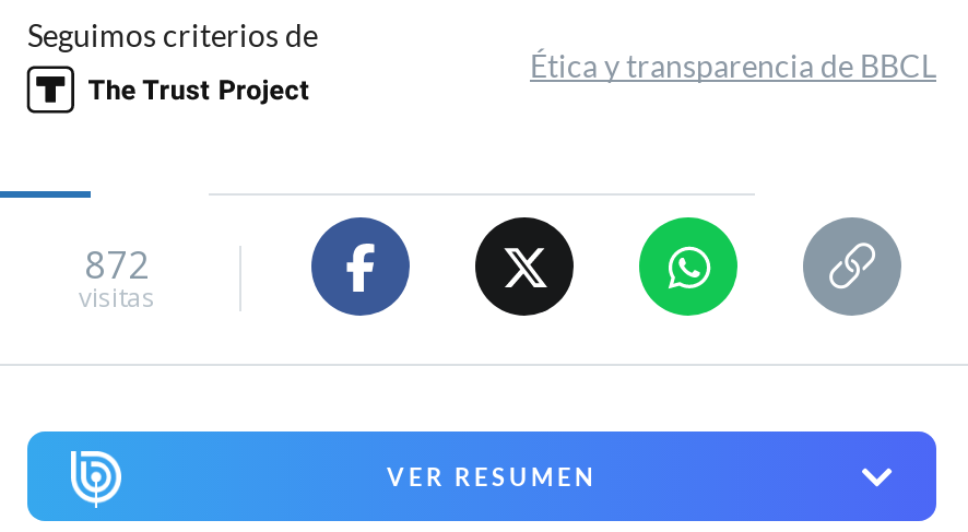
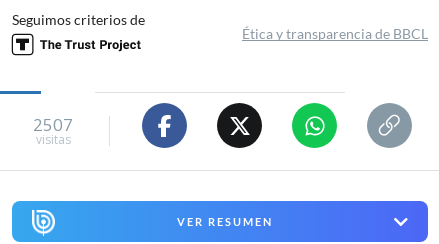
[84,239,150,289] 872 -> [33,113,73,136] 2507

